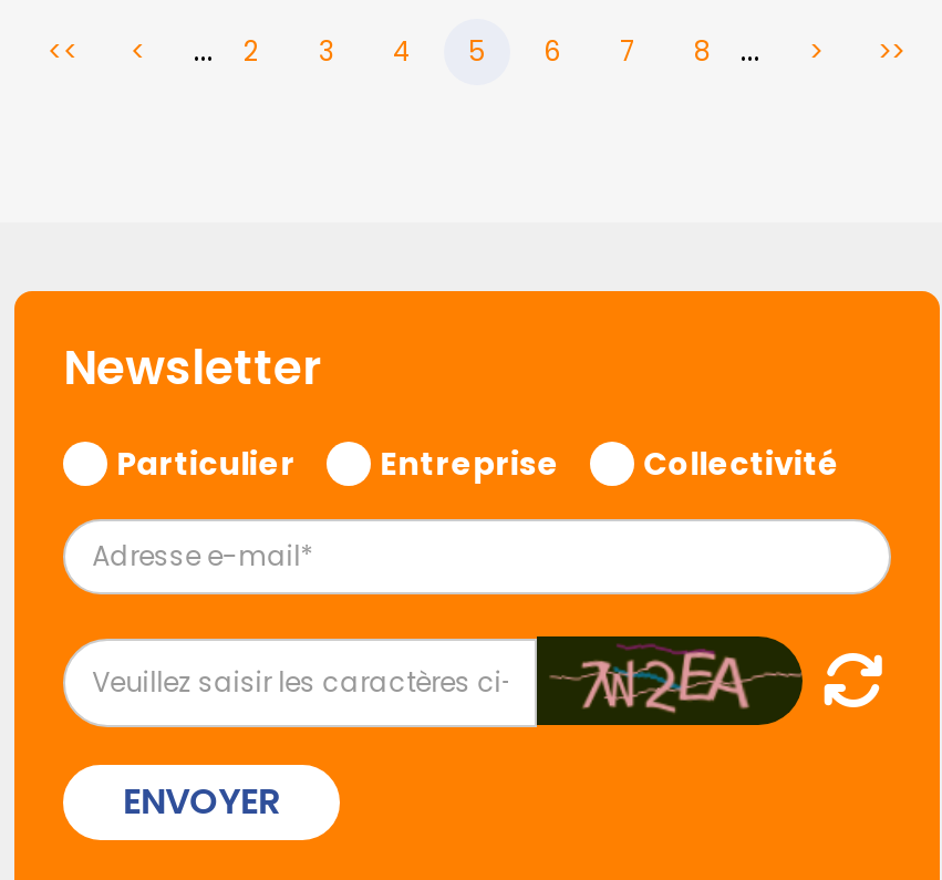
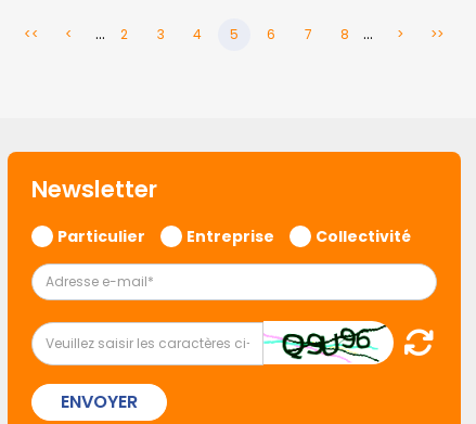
[535,634,805,727] [image] -> [262,320,395,365] [image]

